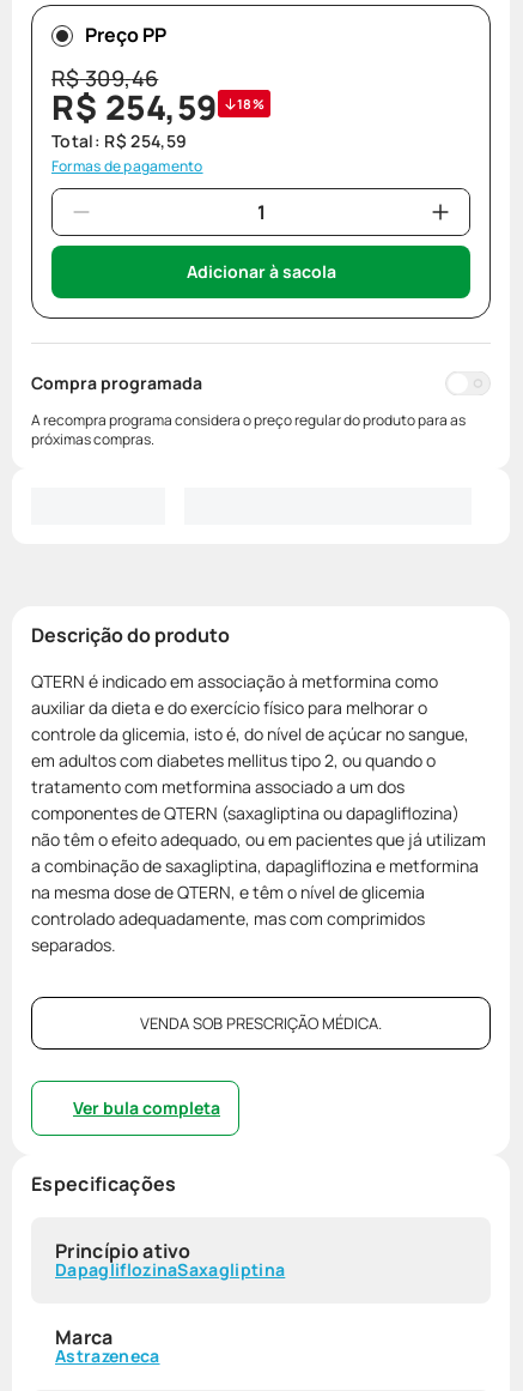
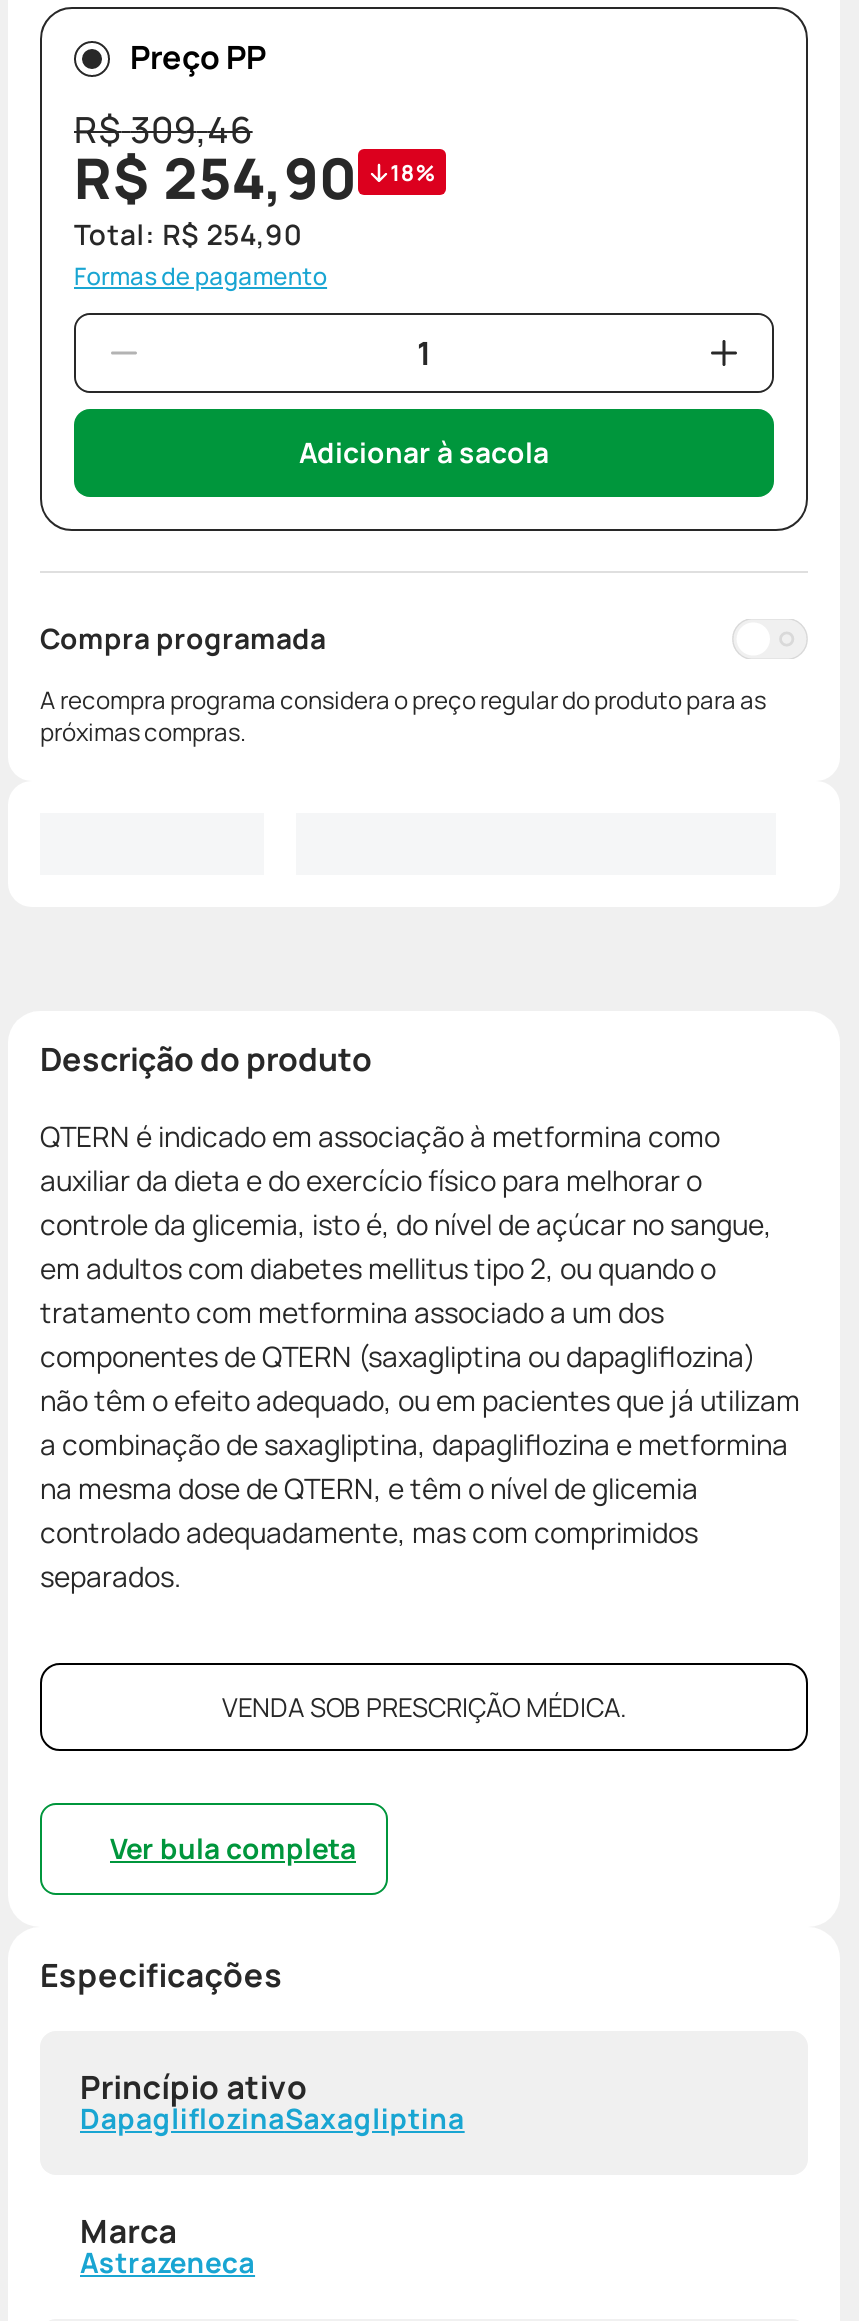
[51,84,264,130] R$ 254,59 18% -> [74,139,436,215] R$ 254,90 18%
[51,130,187,152] Total: R$ 254,59 -> [74,215,302,253] Total: R$ 254,90

